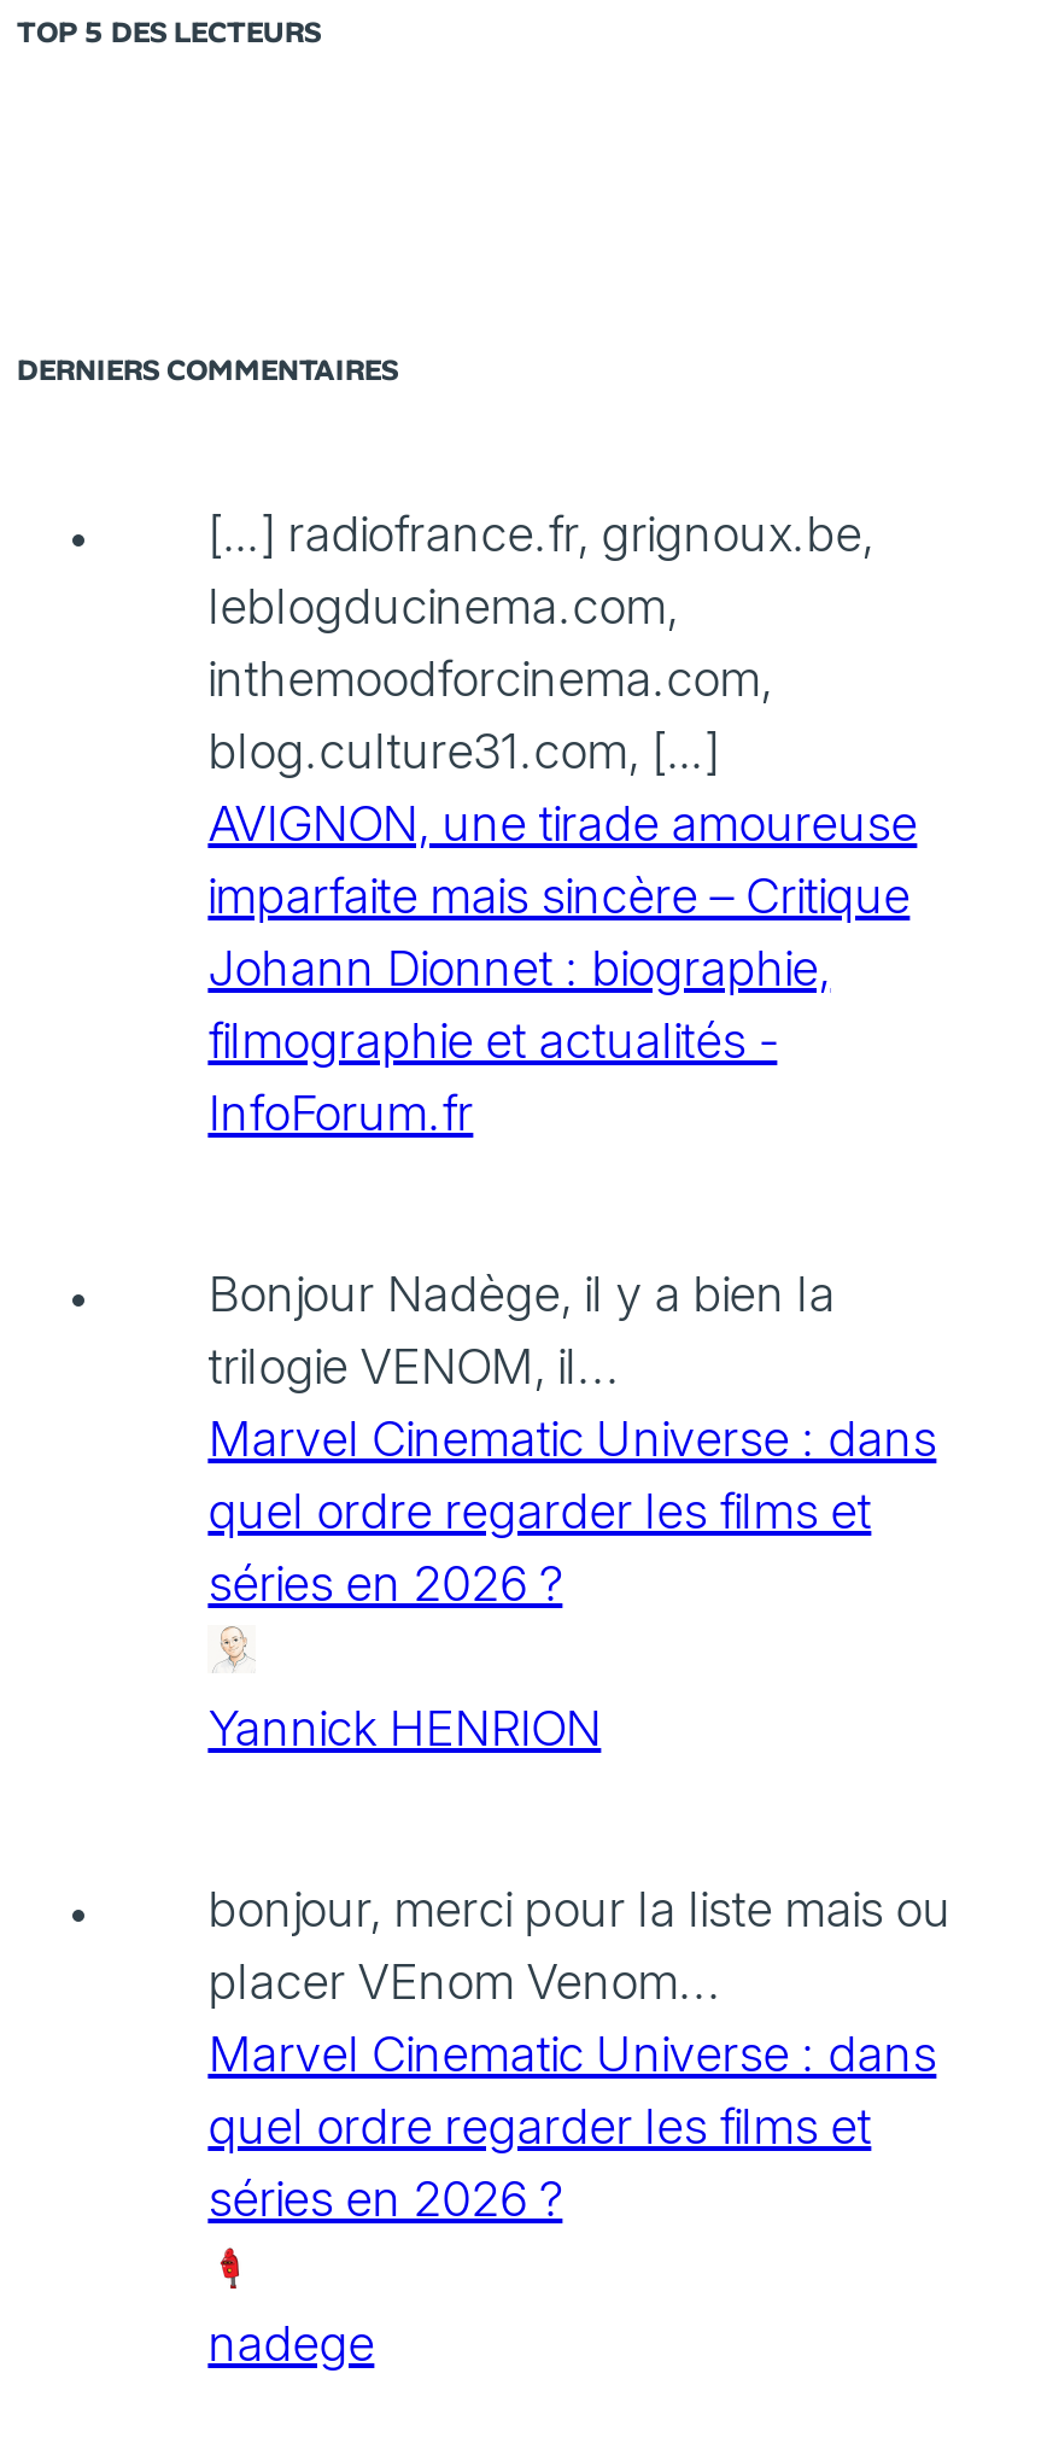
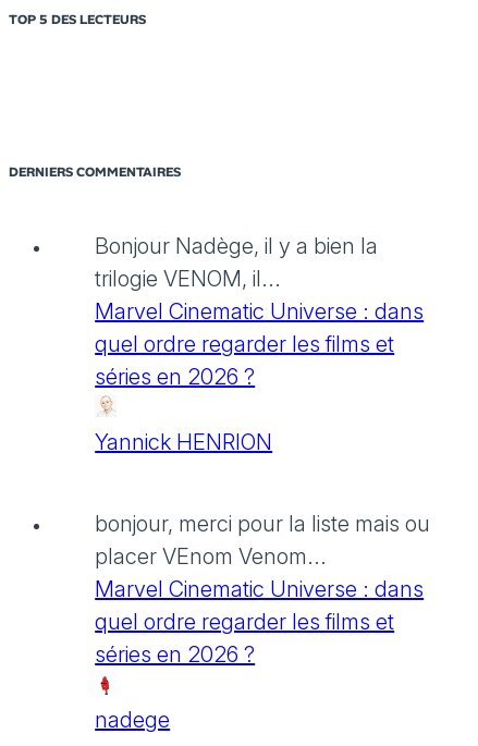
[208,505,917,1142] […] radiofrance.fr, grignoux.be, | leblogducinema.com, | inthemoodforcinema.com, | blog.culture31.com, […] | AVIGNON, une tirade amoureuse | imparfaite mais sincère – Critique | Johann Dionnet : biographie, | filmographie et actualités - | InfoForum.fr -> none

